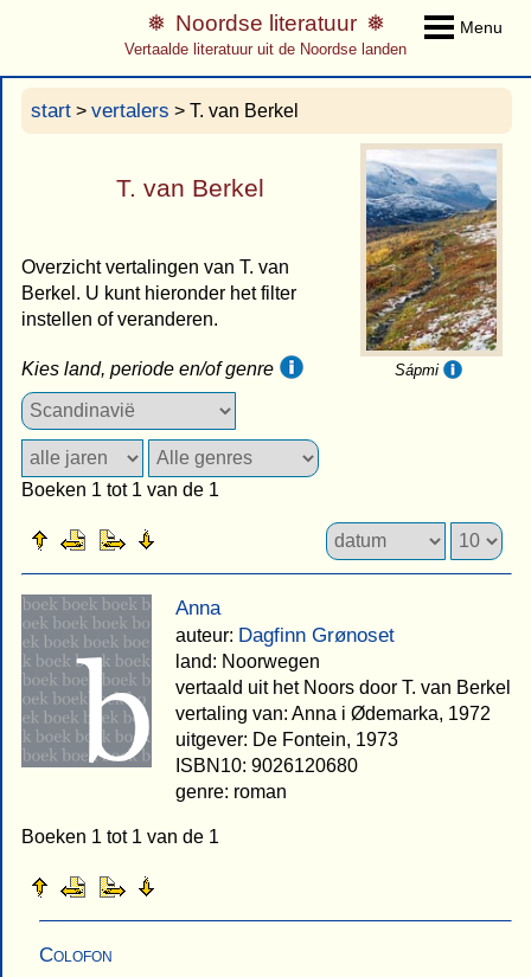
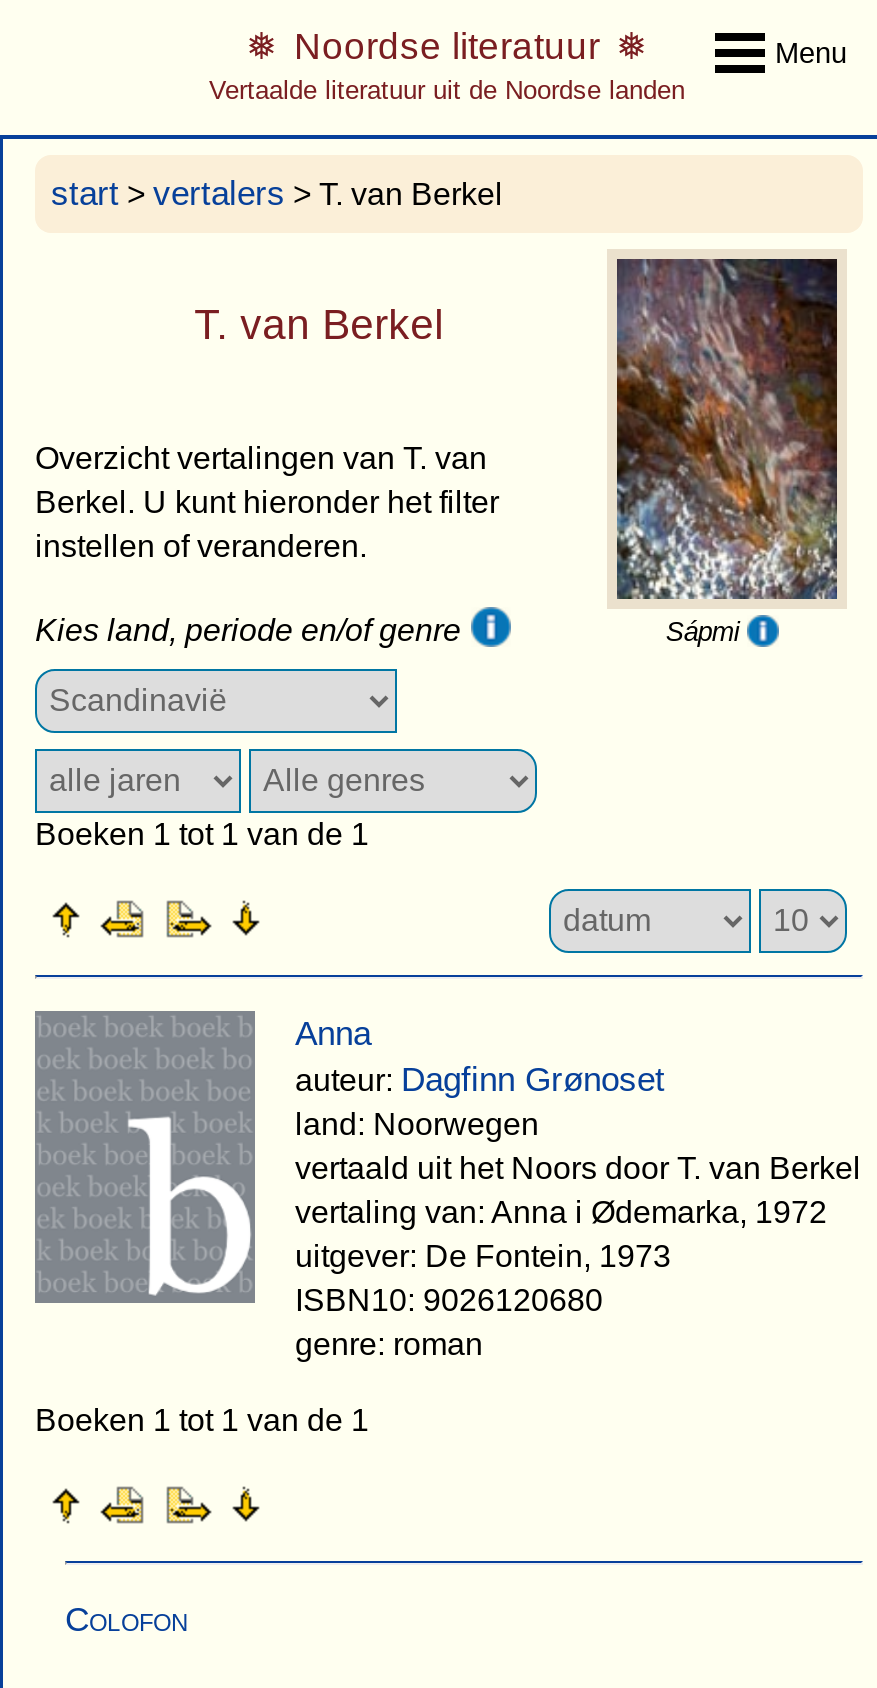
[365,149,498,352] [image] -> [615,257,839,601] [image]

